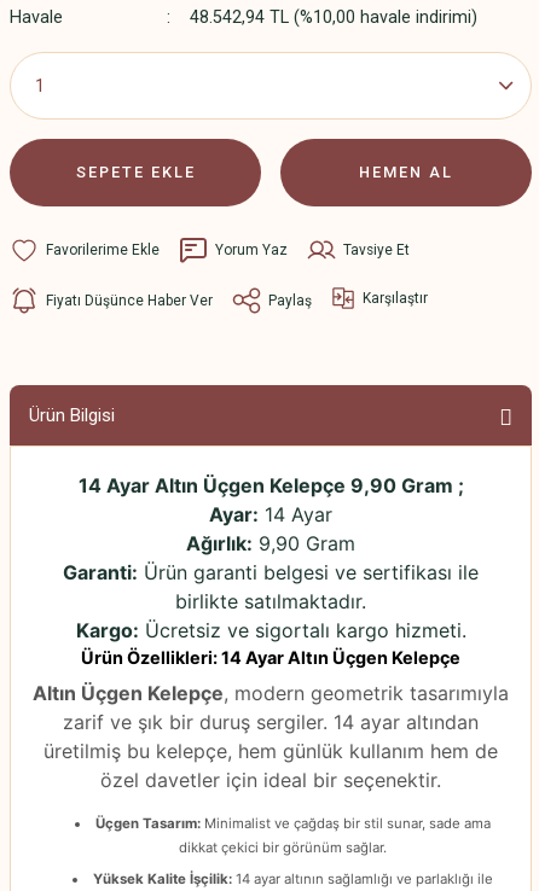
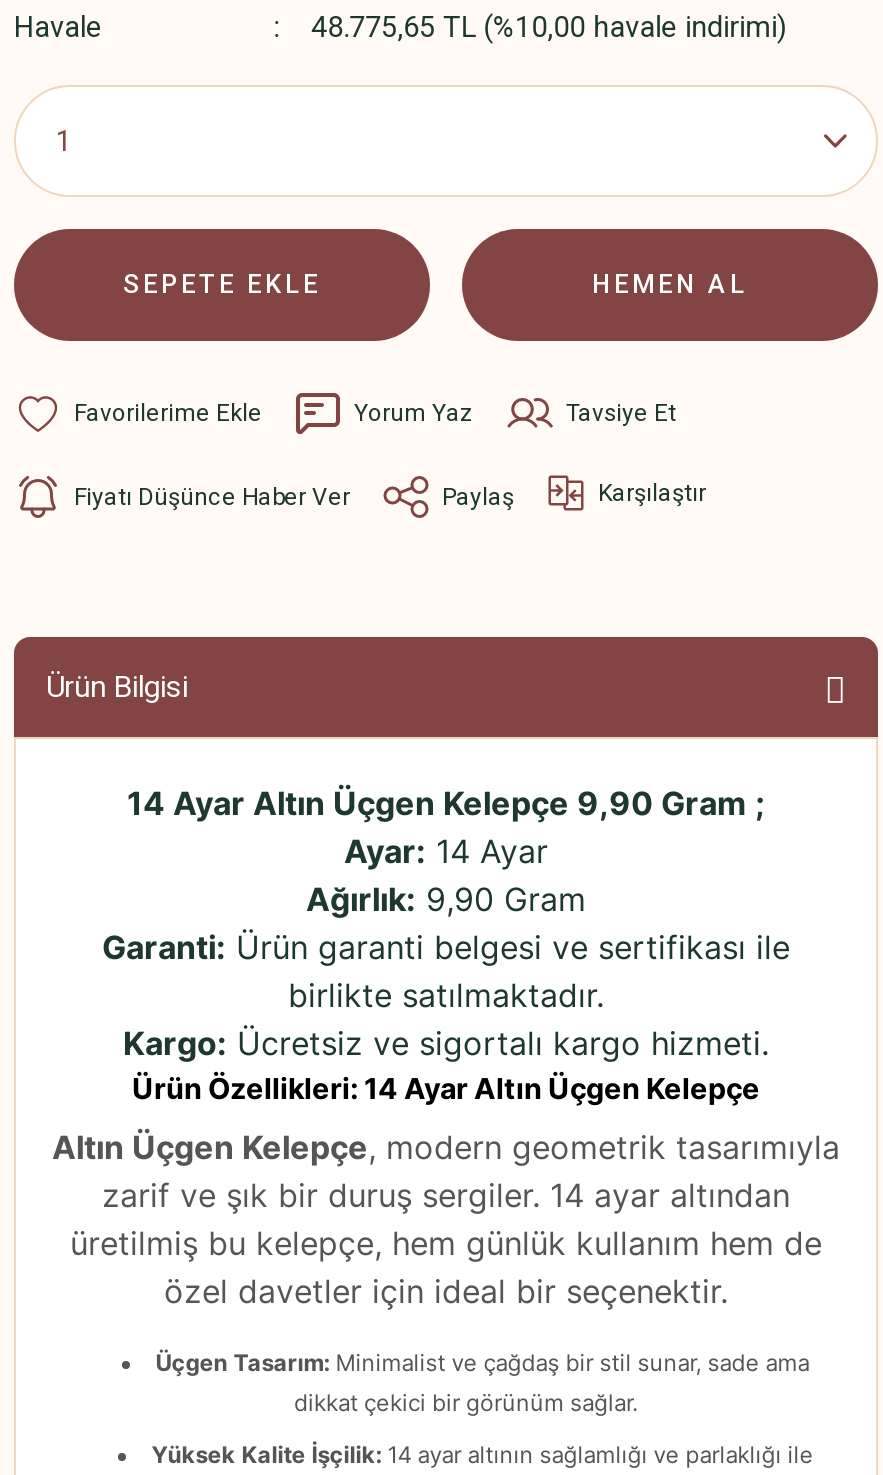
[189,7,477,28] 48.542,94 TL (%10,00 havale indirimi) -> [311,11,787,45] 48.775,65 TL (%10,00 havale indirimi)

